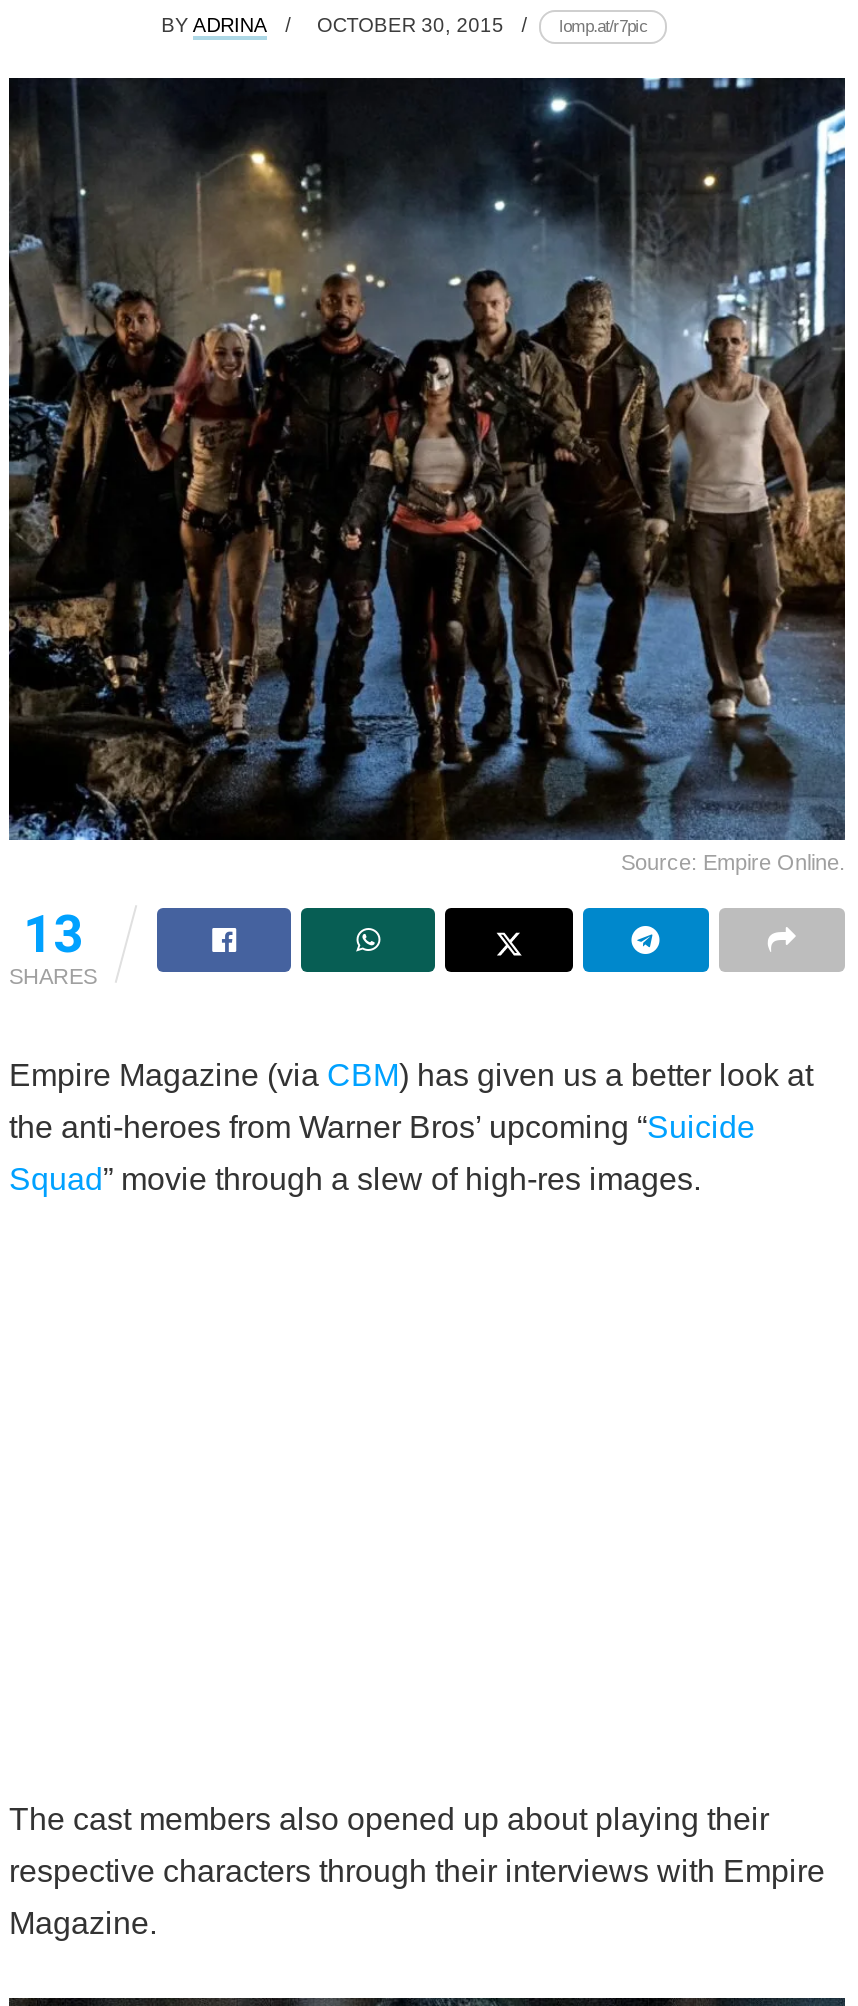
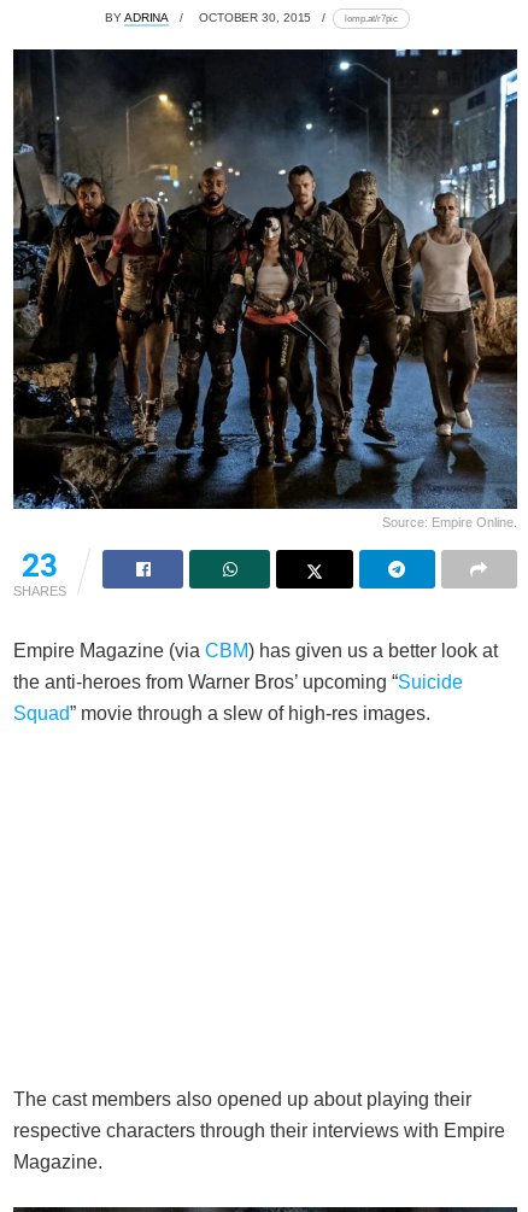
[23,903,83,963] 13 -> [22,547,58,583] 23

